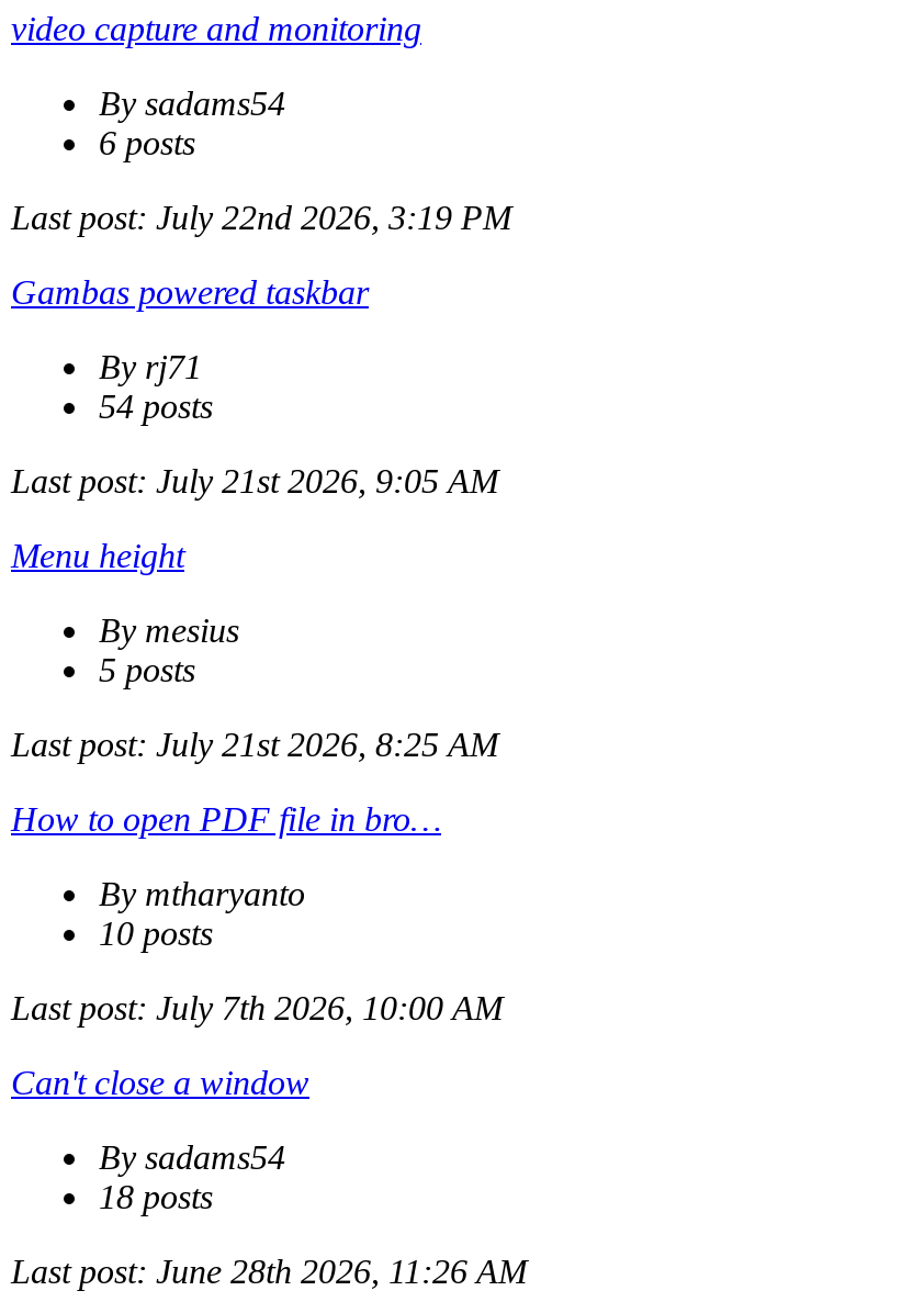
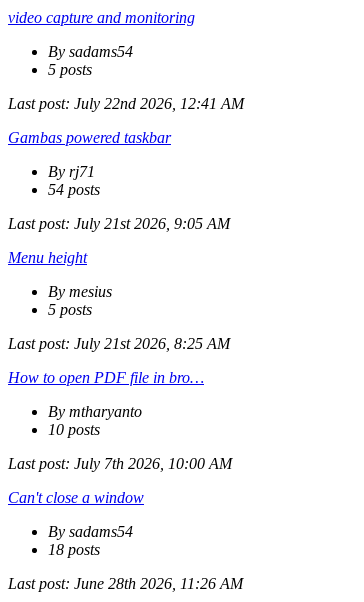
[99,124,195,161] 6 posts -> [48,61,92,78] 5 posts
[11,199,511,236] Last post: July 22nd 2026, 3:19 PM -> [8,95,244,112] Last post: July 22nd 2026, 12:41 AM

